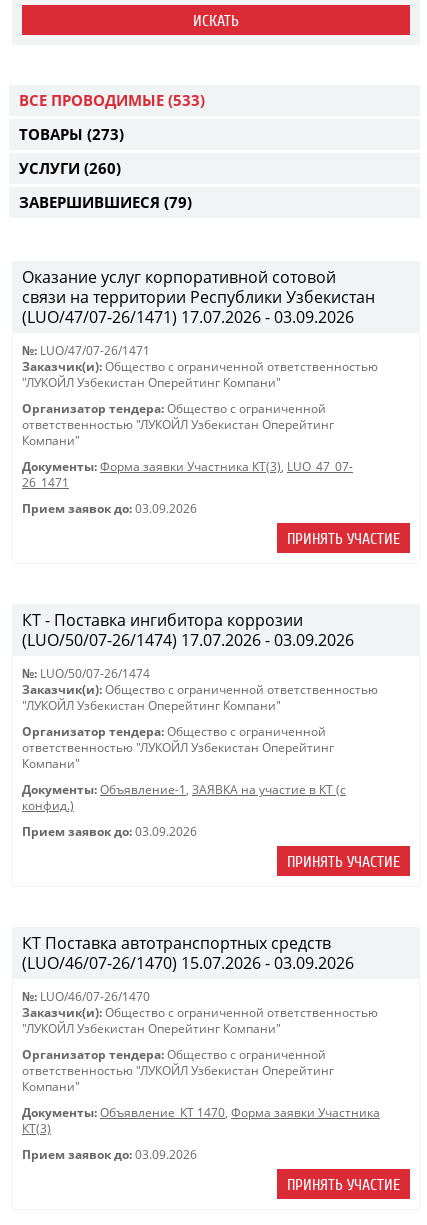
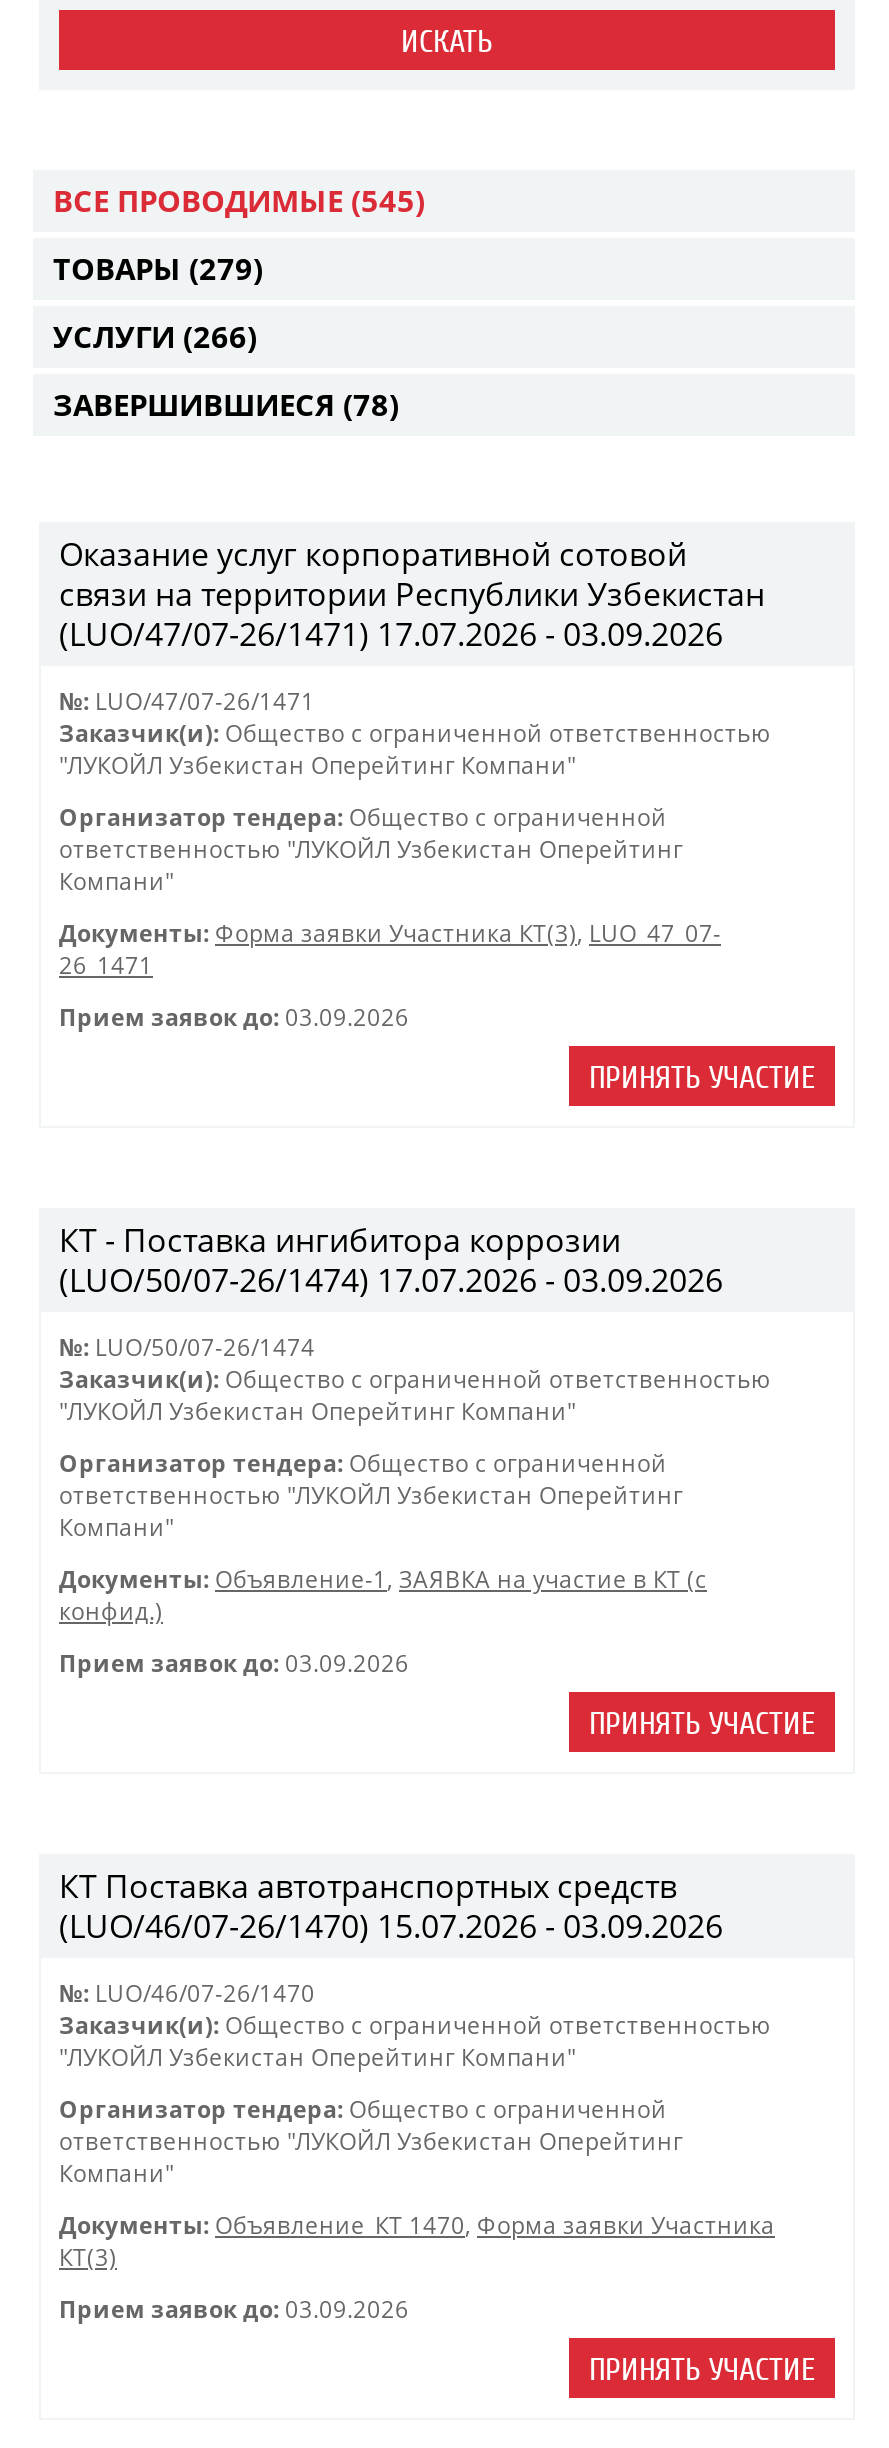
[19,90,205,110] ВСЕ ПРОВОДИМЫЕ (533) -> [53,180,425,220] ВСЕ ПРОВОДИМЫЕ (545)
[19,124,124,144] ТОВАРЫ (273) -> [53,248,263,288] ТОВАРЫ (279)
[19,158,121,178] УСЛУГИ (260) -> [53,316,257,356] УСЛУГИ (266)
[19,192,192,212] ЗАВЕРШИВШИЕСЯ (79) -> [53,384,399,424] ЗАВЕРШИВШИЕСЯ (78)

